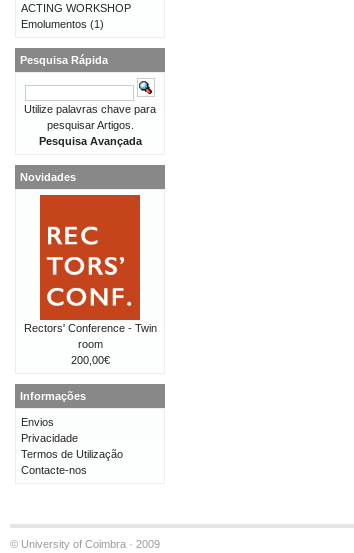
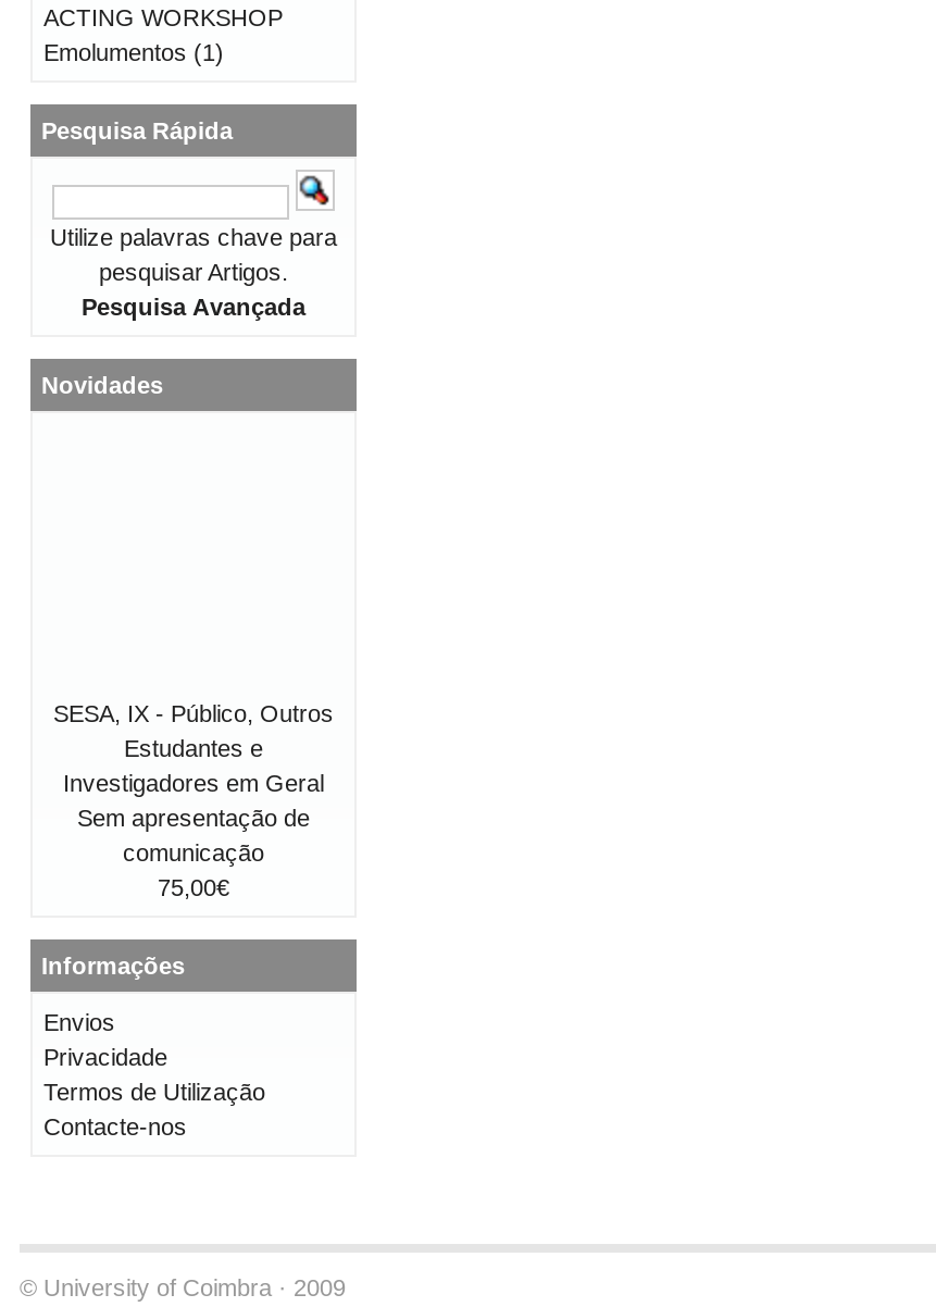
[39,194,141,267] [image] -> none
[23,322,156,366] Rectors' Conference - Twin | room | 200,00€ -> [53,700,334,900] SESA, IX - Público, Outros | Estudantes e | Investigadores em Geral | Sem apresentação de | comunicação | 75,00€

